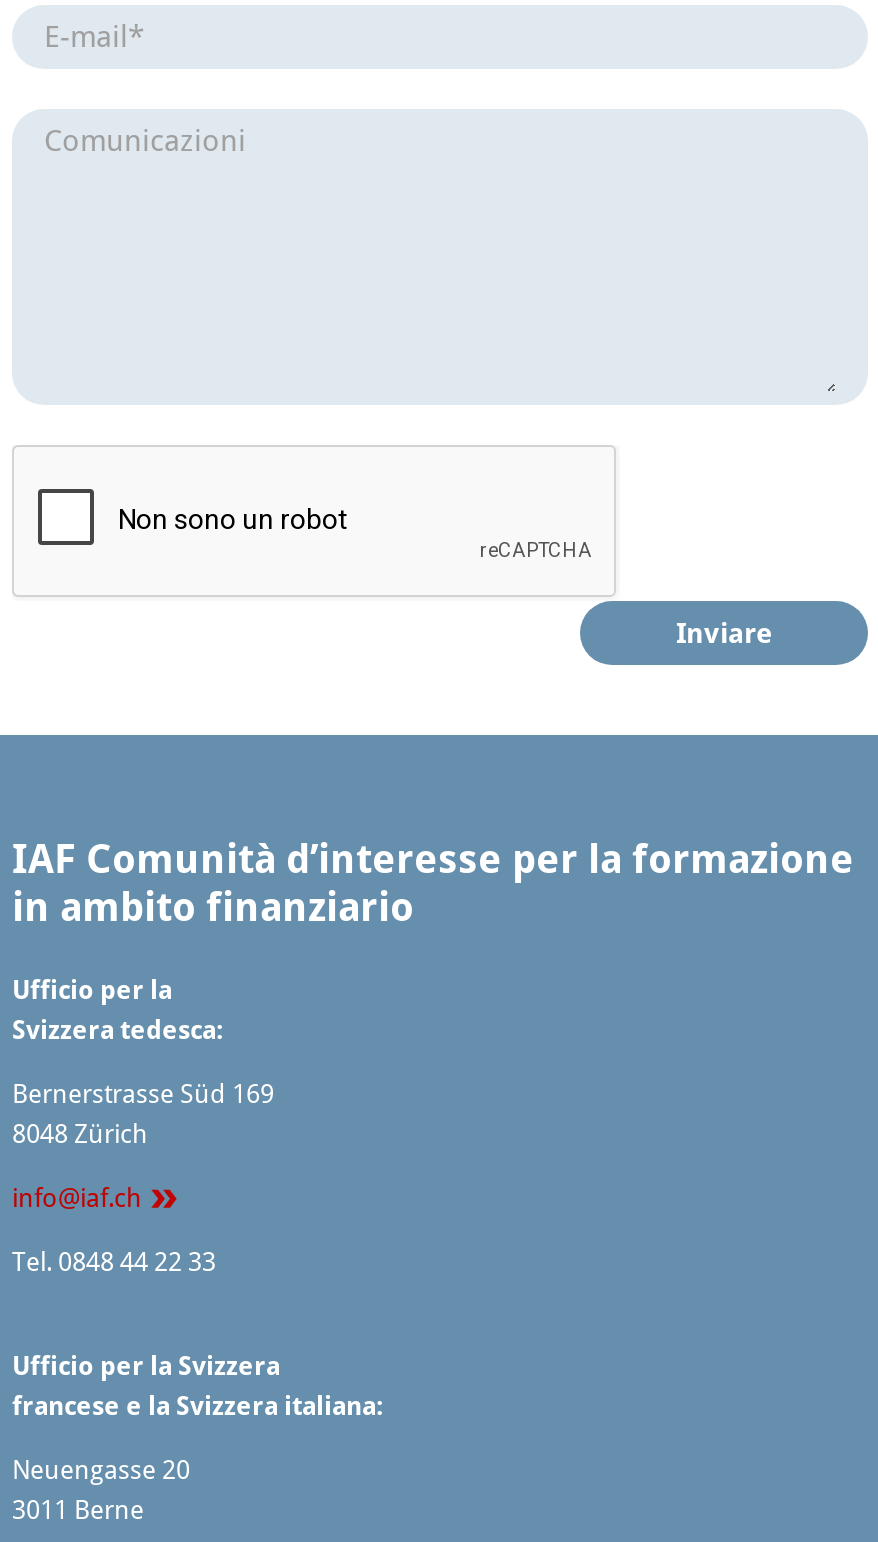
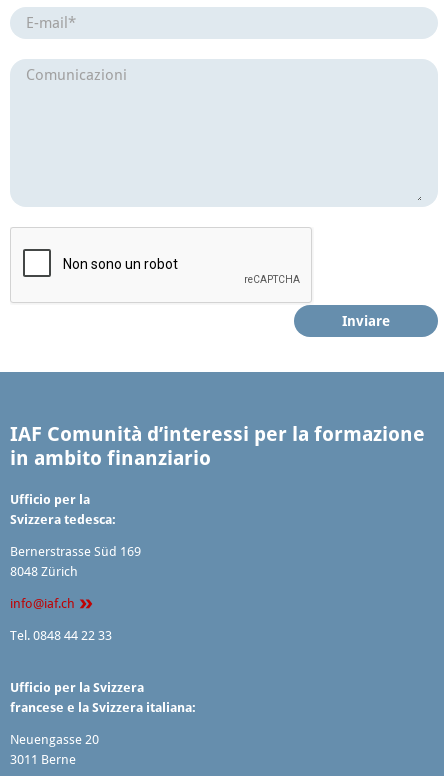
[12,835,854,883] IAF Comunità d’interesse per la formazione -> [10,422,425,446] IAF Comunità d’interessi per la formazione

